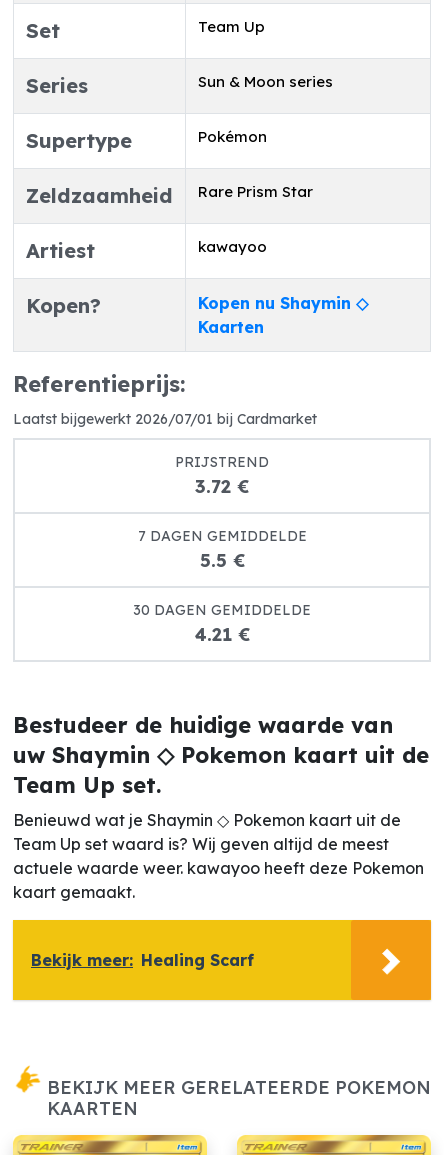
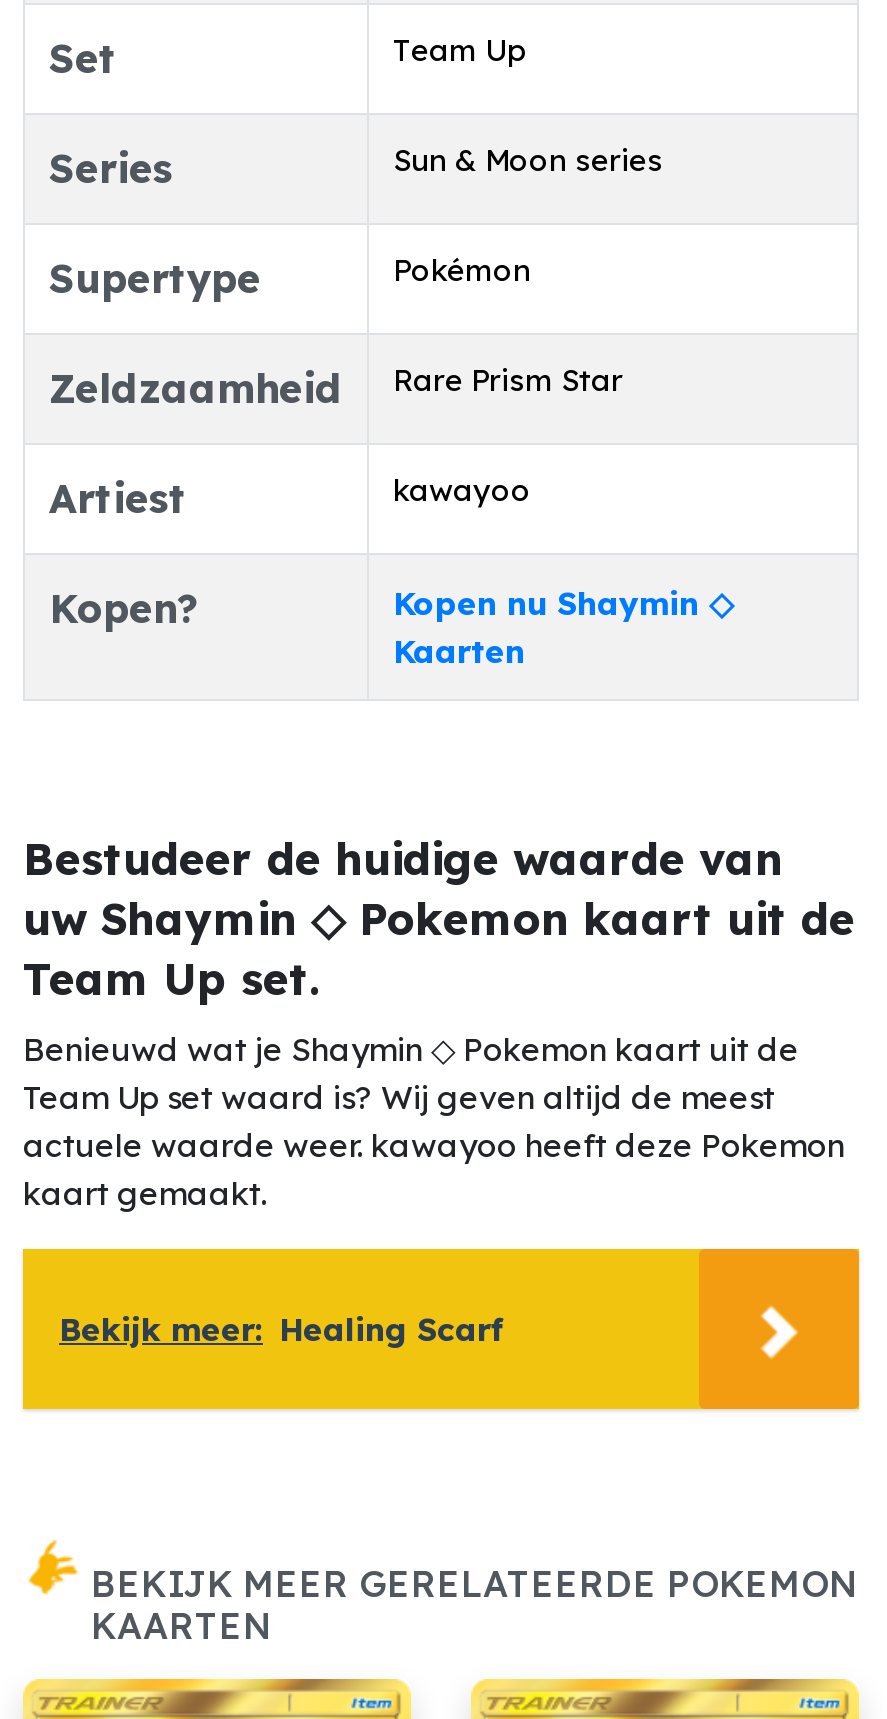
[13,370,317,646] Referentieprijs: | Laatst bijgewerkt 2026/07/01 bij Cardmarket | PRIJSTREND | 3.72 € | 7 DAGEN GEMIDDELDE | 5.5 € | 30 DAGEN GEMIDDELDE | 4.21 € -> none

